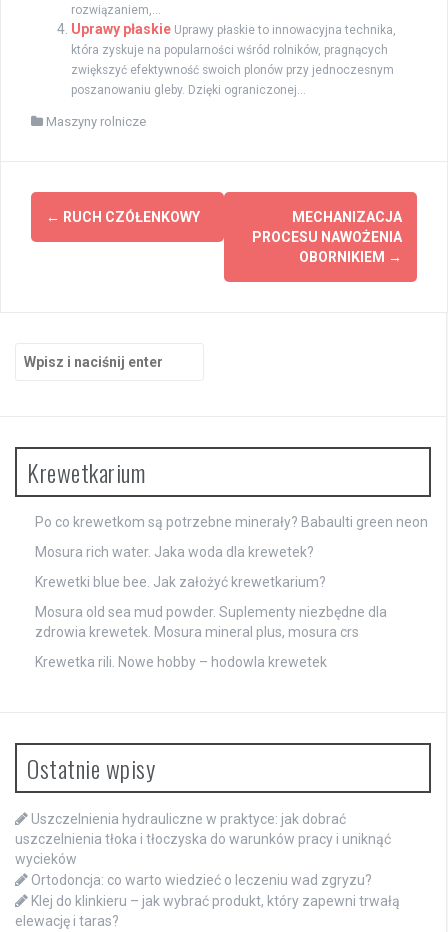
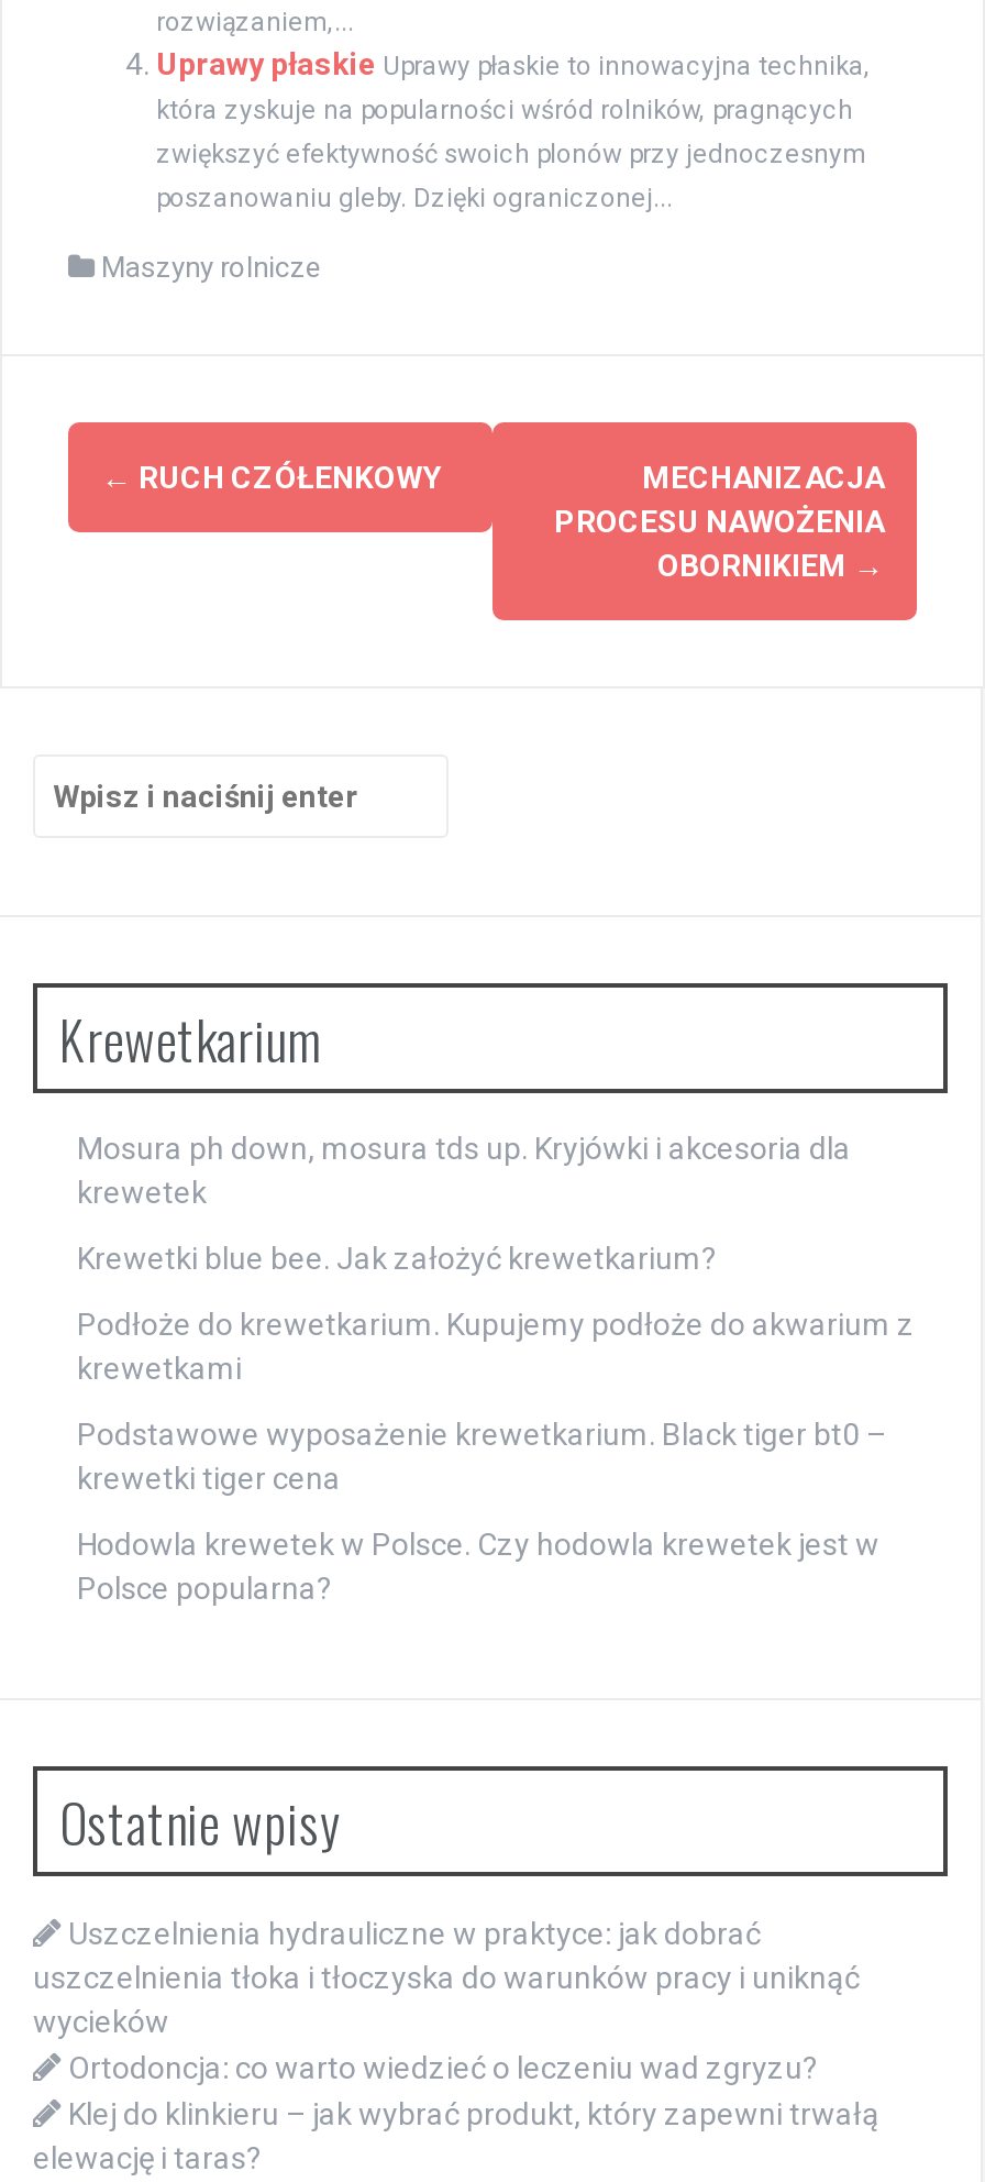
[35,514,428,560] Po co krewetkom są potrzebne minerały? Babaulti green neon | Mosura rich water. Jaka woda dla krewetek? -> [77,1131,851,1210] Mosura ph down, mosura tds up. Kryjówki i akcesoria dla | krewetek
[35,604,387,670] Mosura old sea mud powder. Suplementy niezbędne dla | zdrowia krewetek. Mosura mineral plus, mosura crs | Krewetka rili. Nowe hobby – hodowla krewetek -> [77,1307,915,1606] Podłoże do krewetkarium. Kupujemy podłoże do akwarium z | krewetkami | Podstawowe wyposażenie krewetkarium. Black tiger bt0 – | krewetki tiger cena | Hodowla krewetek w Polsce. Czy hodowla krewetek jest w | Polsce popularna?

